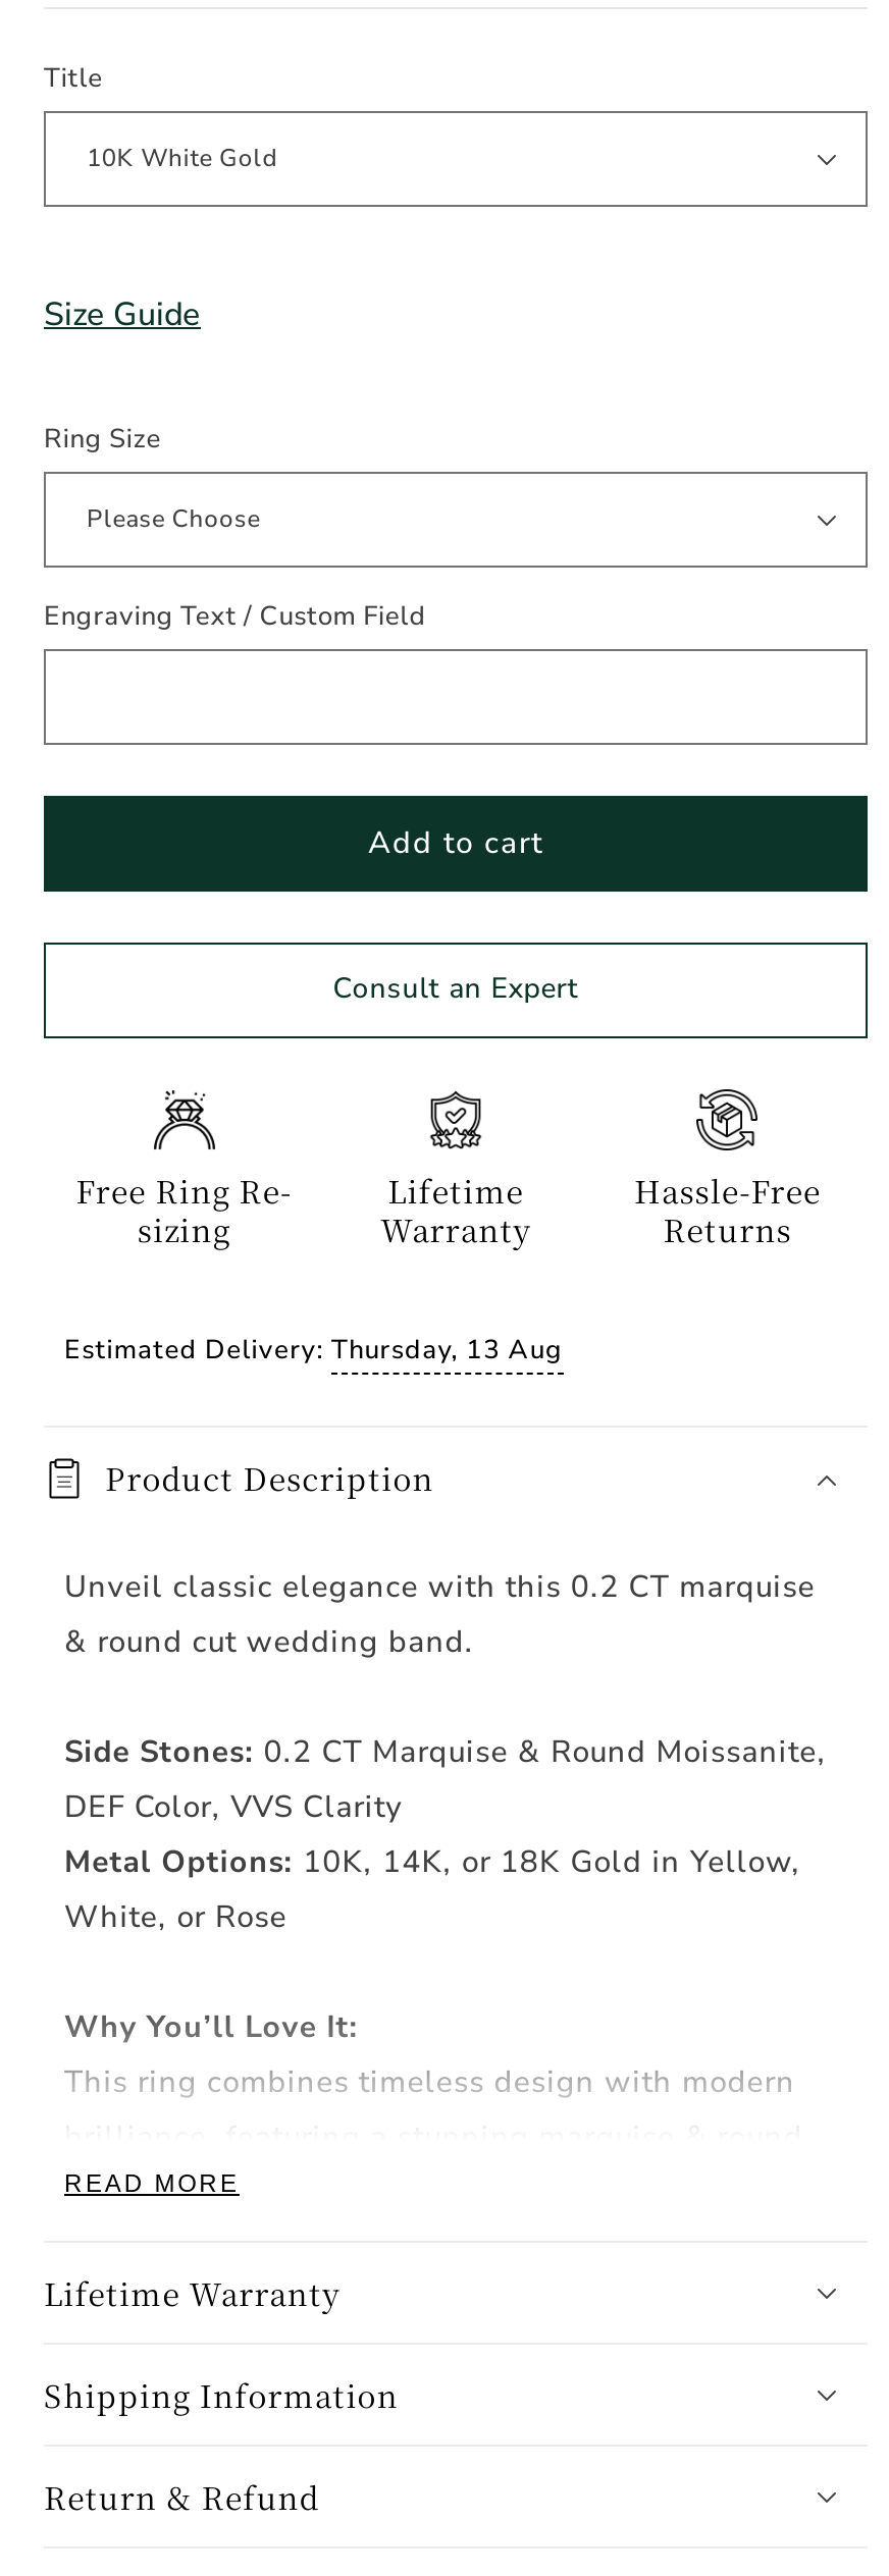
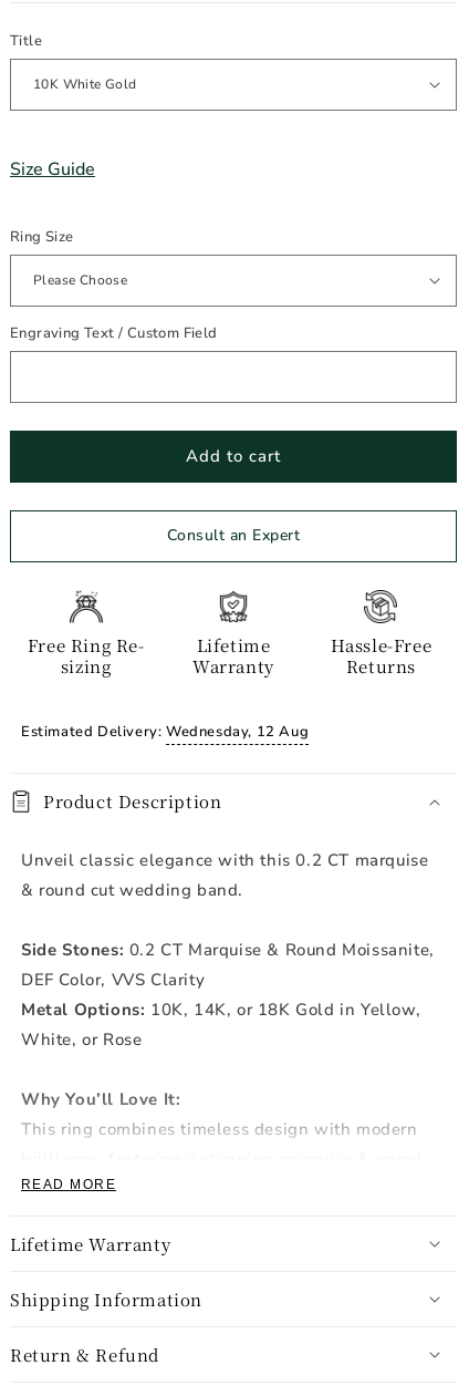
[64,1331,563,1367] Estimated Delivery: Thursday, 13 Aug -> [21,721,309,741] Estimated Delivery: Wednesday, 12 Aug

